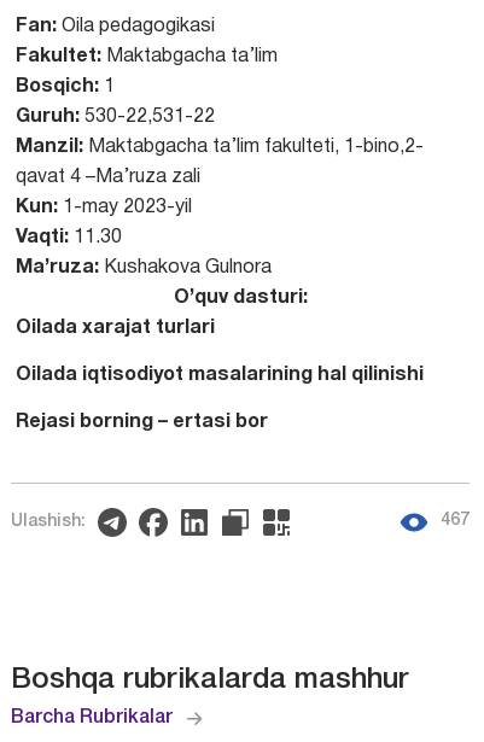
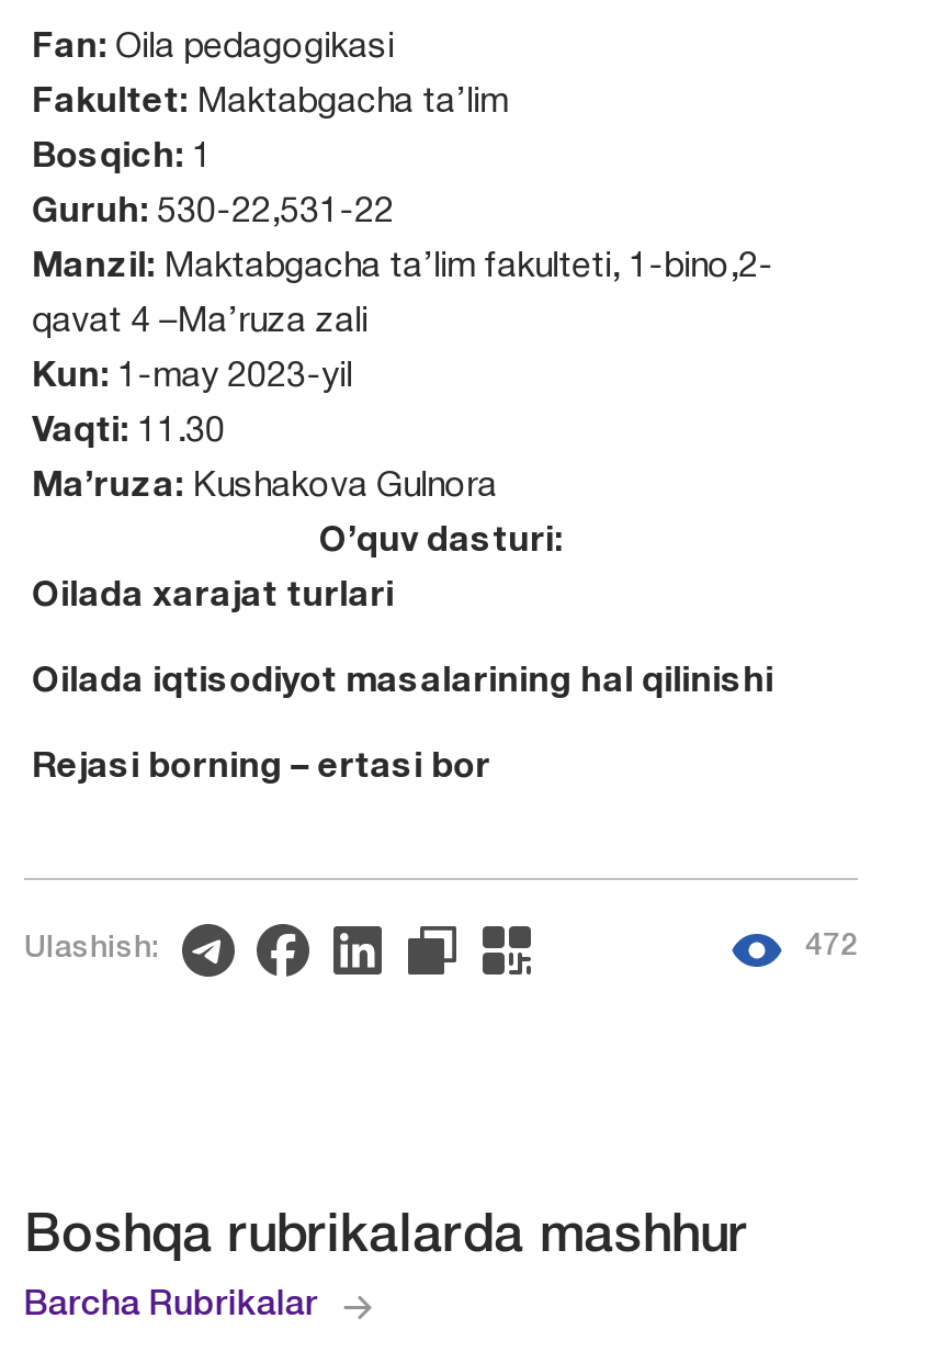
[441,512,470,528] 467 -> [805,932,858,961] 472

